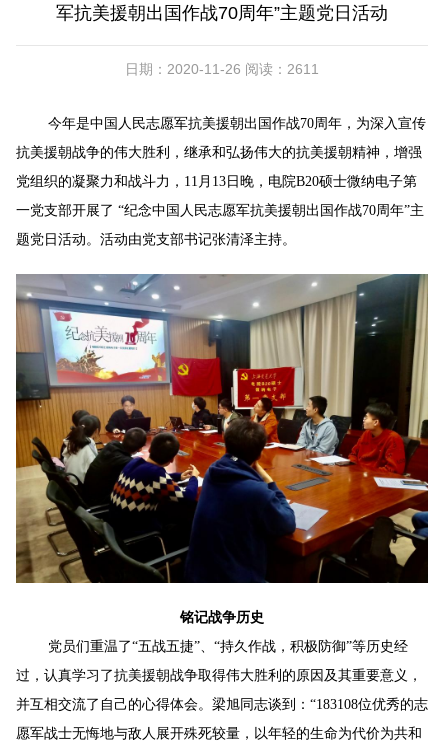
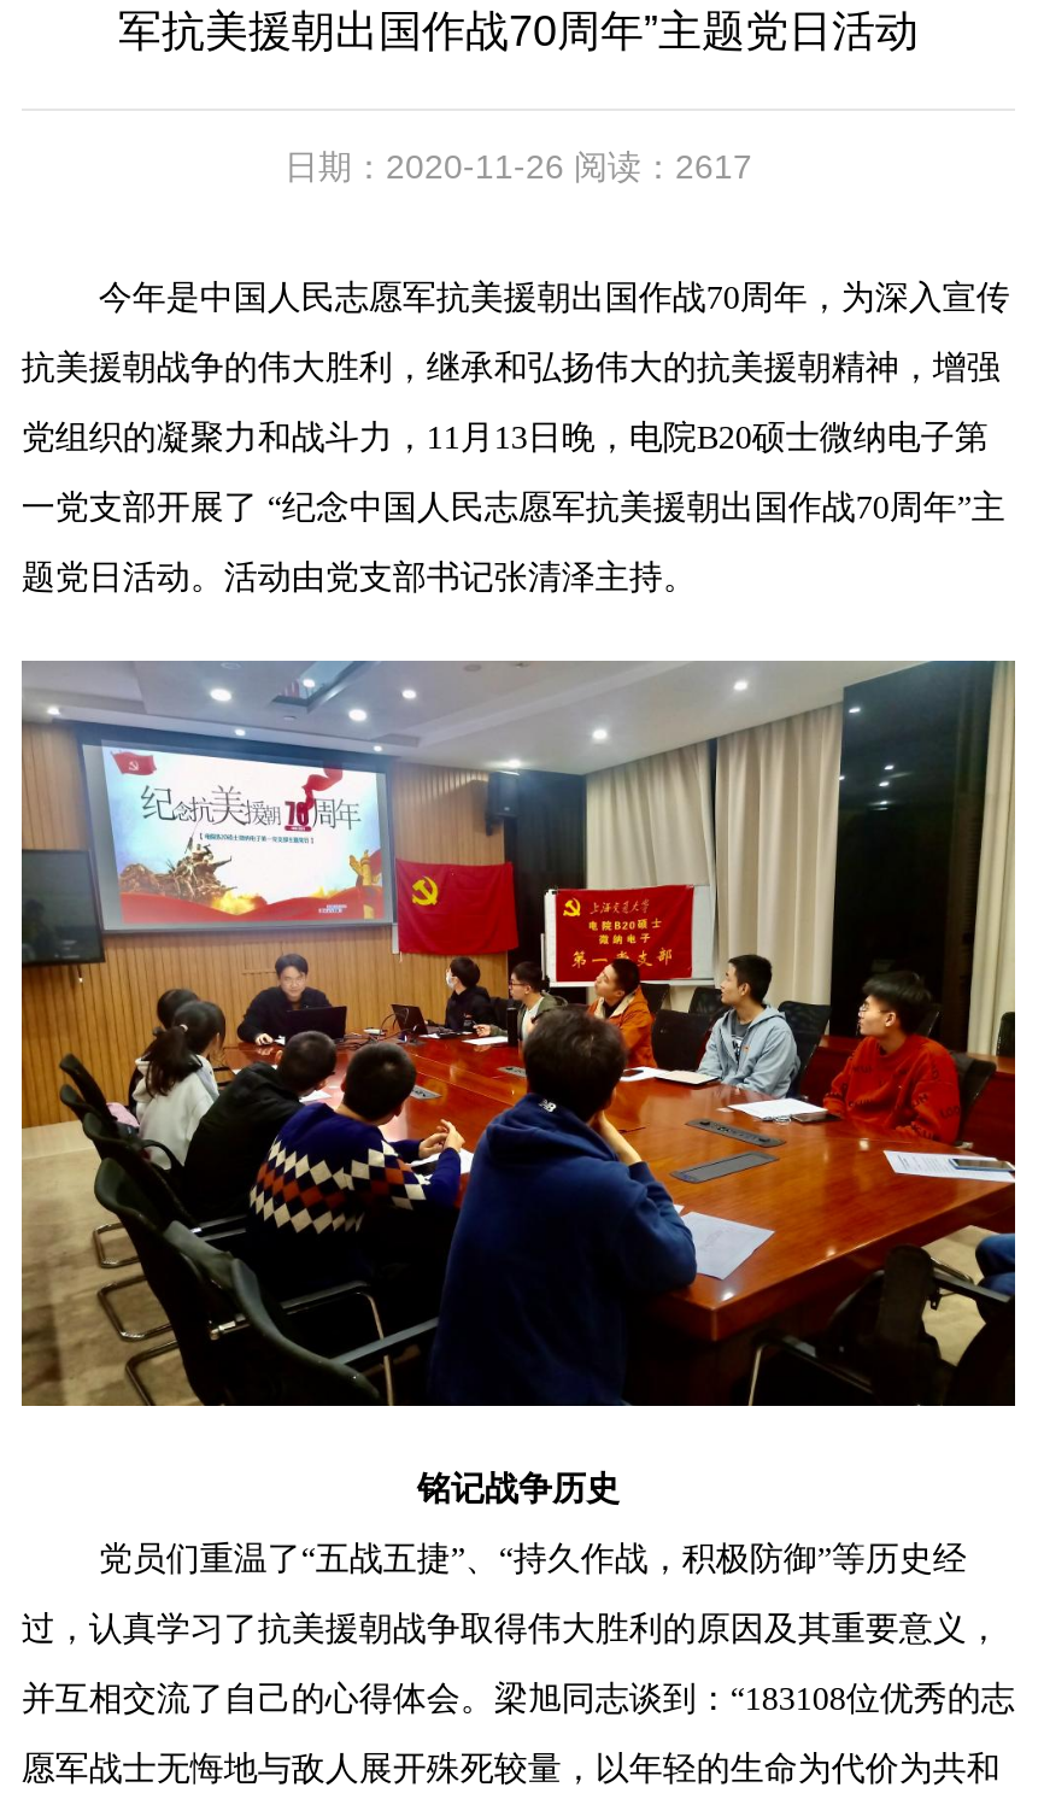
[125,61,319,77] 日期：2020-11-26 阅读：2611 -> [285,147,752,185] 日期：2020-11-26 阅读：2617

